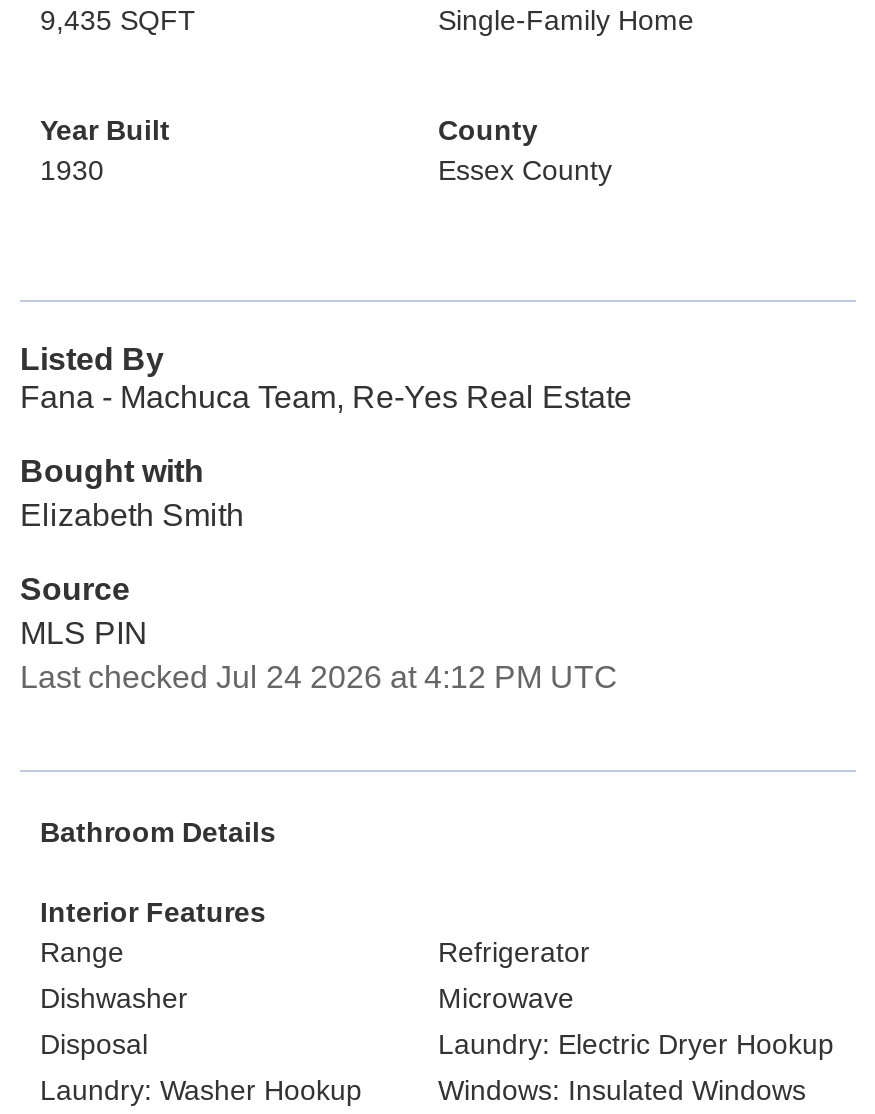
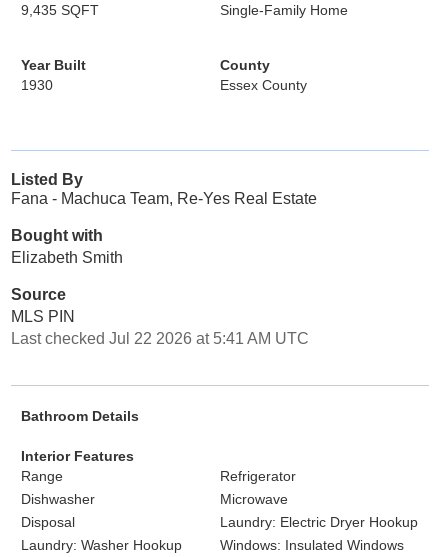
[20,660,618,694] Last checked Jul 24 2026 at 4:12 PM UTC -> [11,330,309,347] Last checked Jul 22 2026 at 5:41 AM UTC

